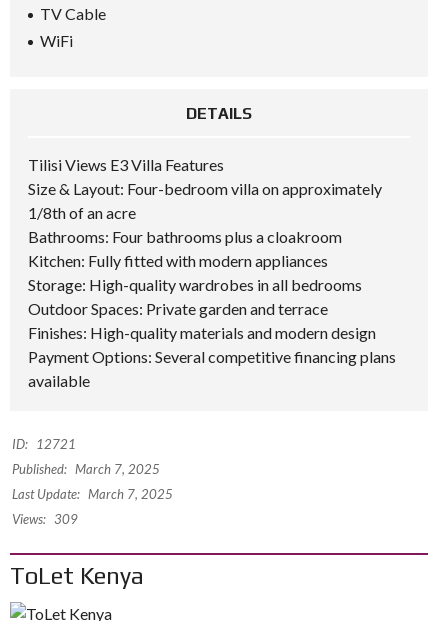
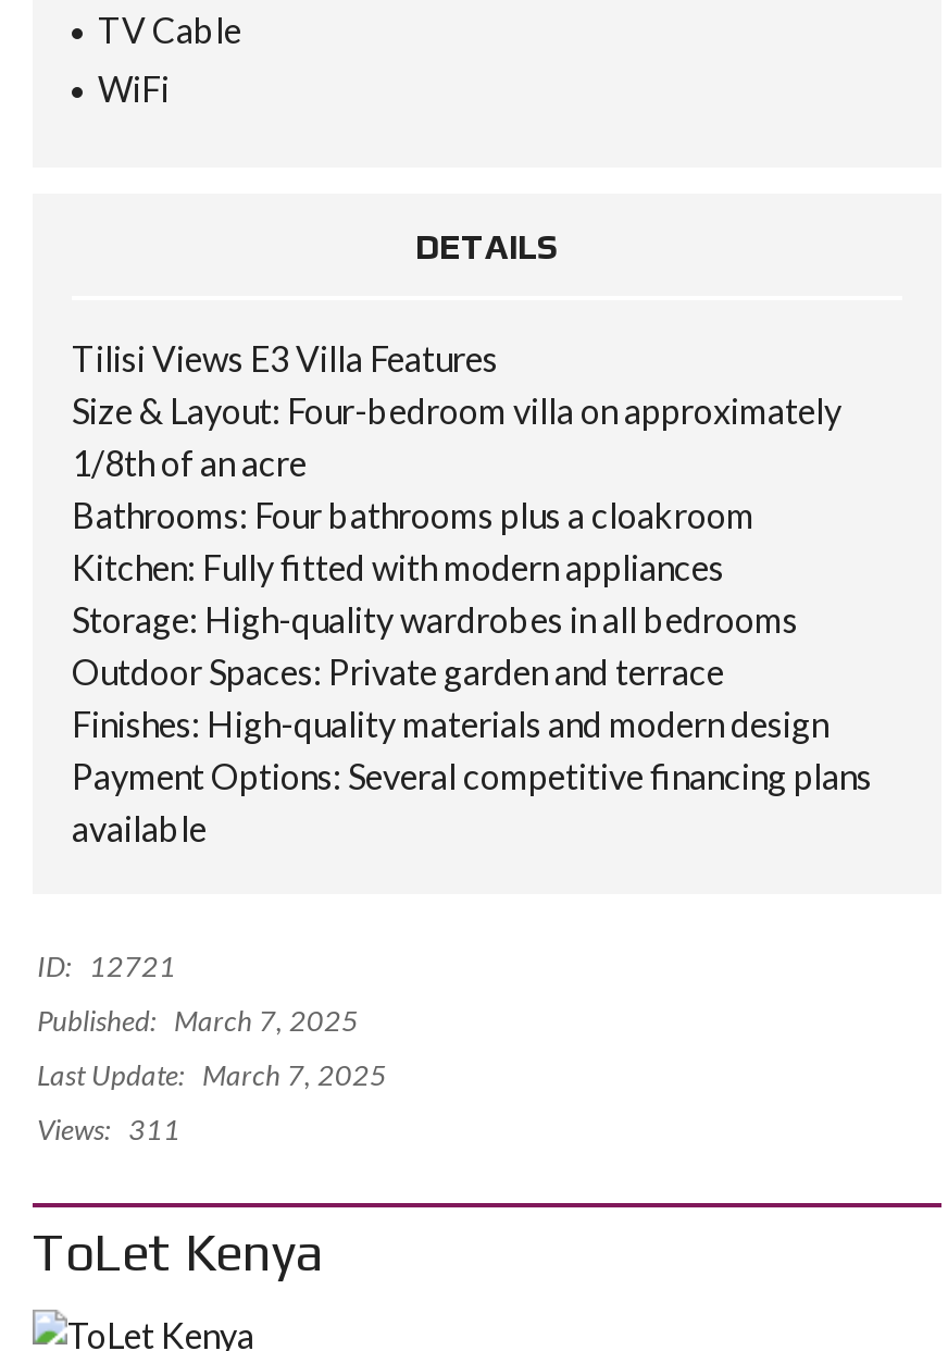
[12,511,78,527] Views: 309 -> [37,1112,180,1147] Views: 311

